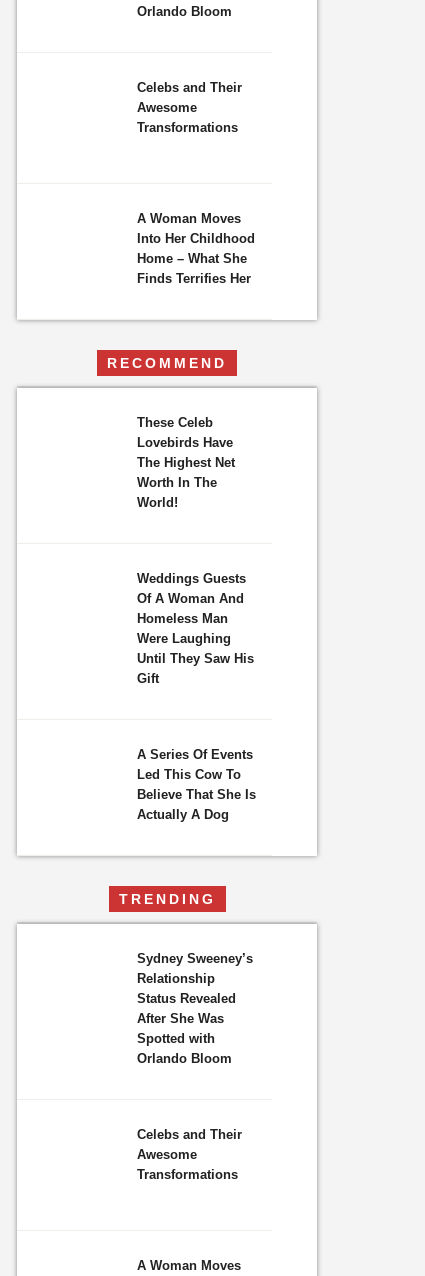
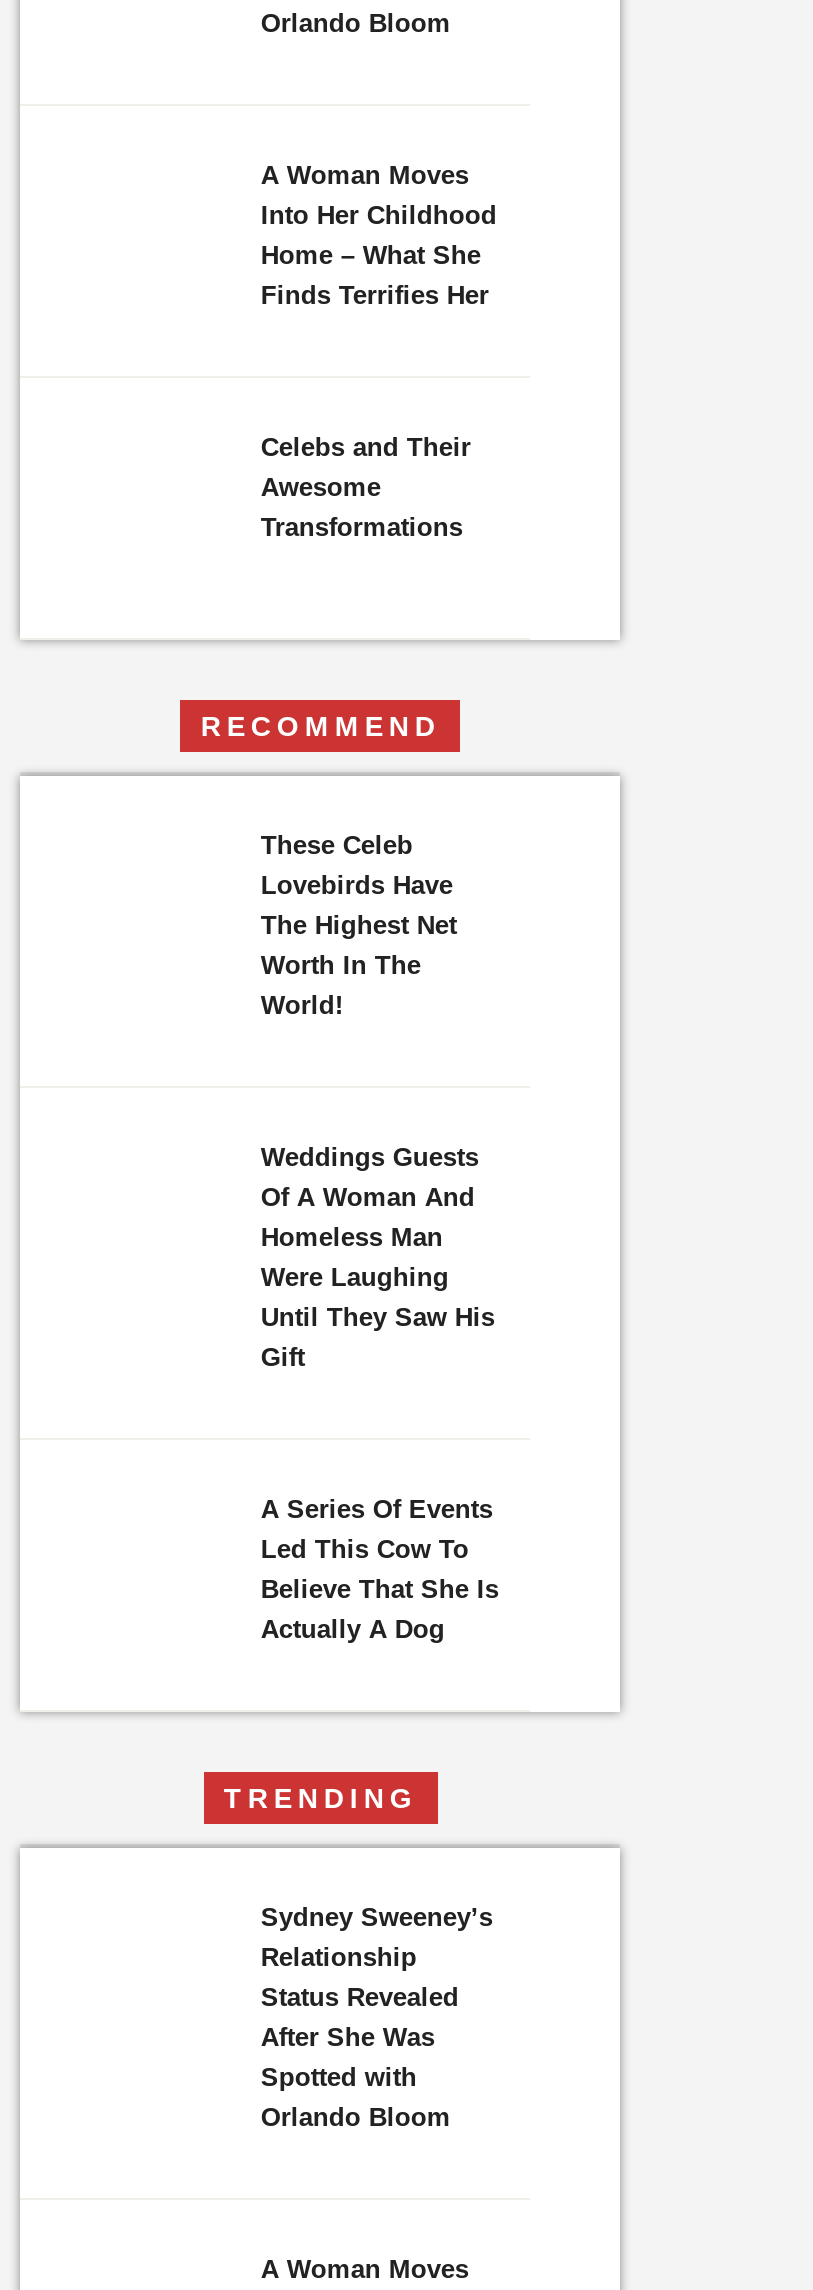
[137,80,242,135] Celebs and Their | Awesome | Transformations -> none
none -> [261,432,471,542] Celebs and Their | Awesome | Transformations
[137,1127,242,1182] Celebs and Their | Awesome | Transformations -> none

